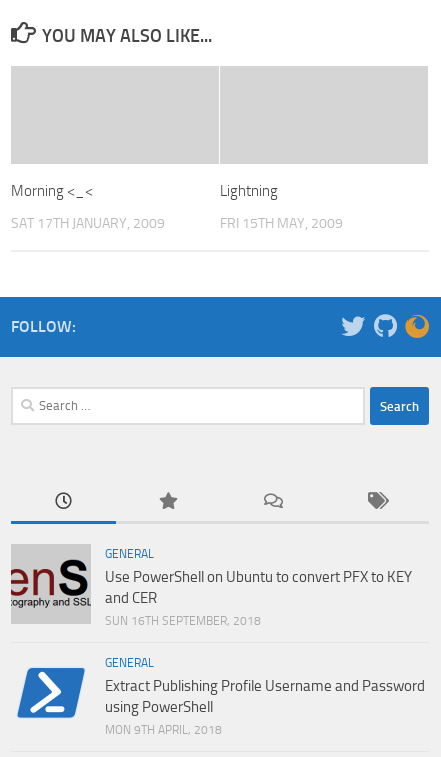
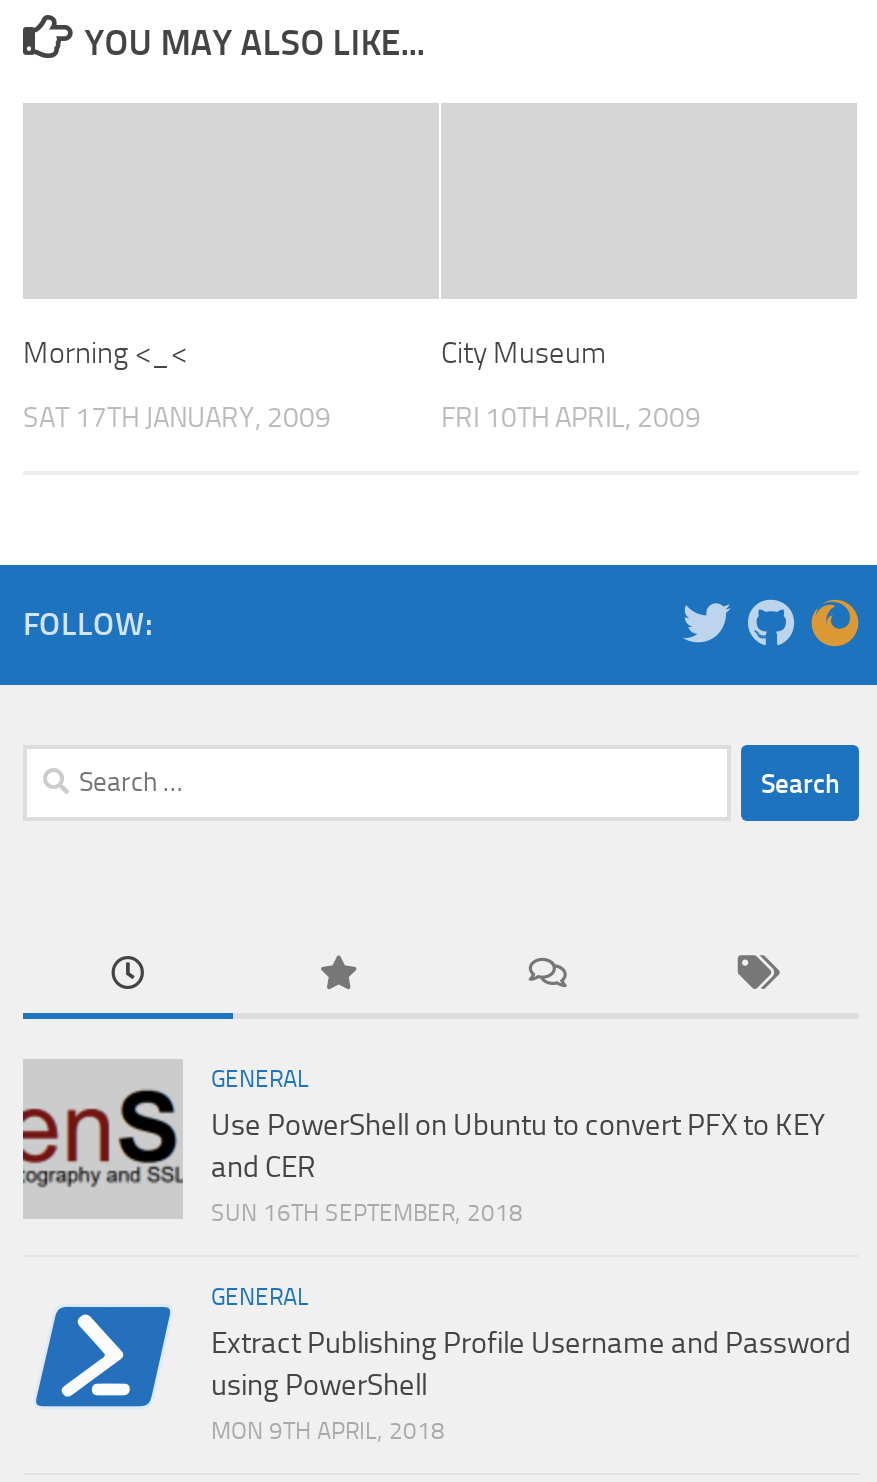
[220,182,278,200] Lightning -> [441,335,607,371] City Museum
[220,215,343,232] FRI 15TH MAY, 2009 -> [441,401,701,435] FRI 10TH APRIL, 2009

